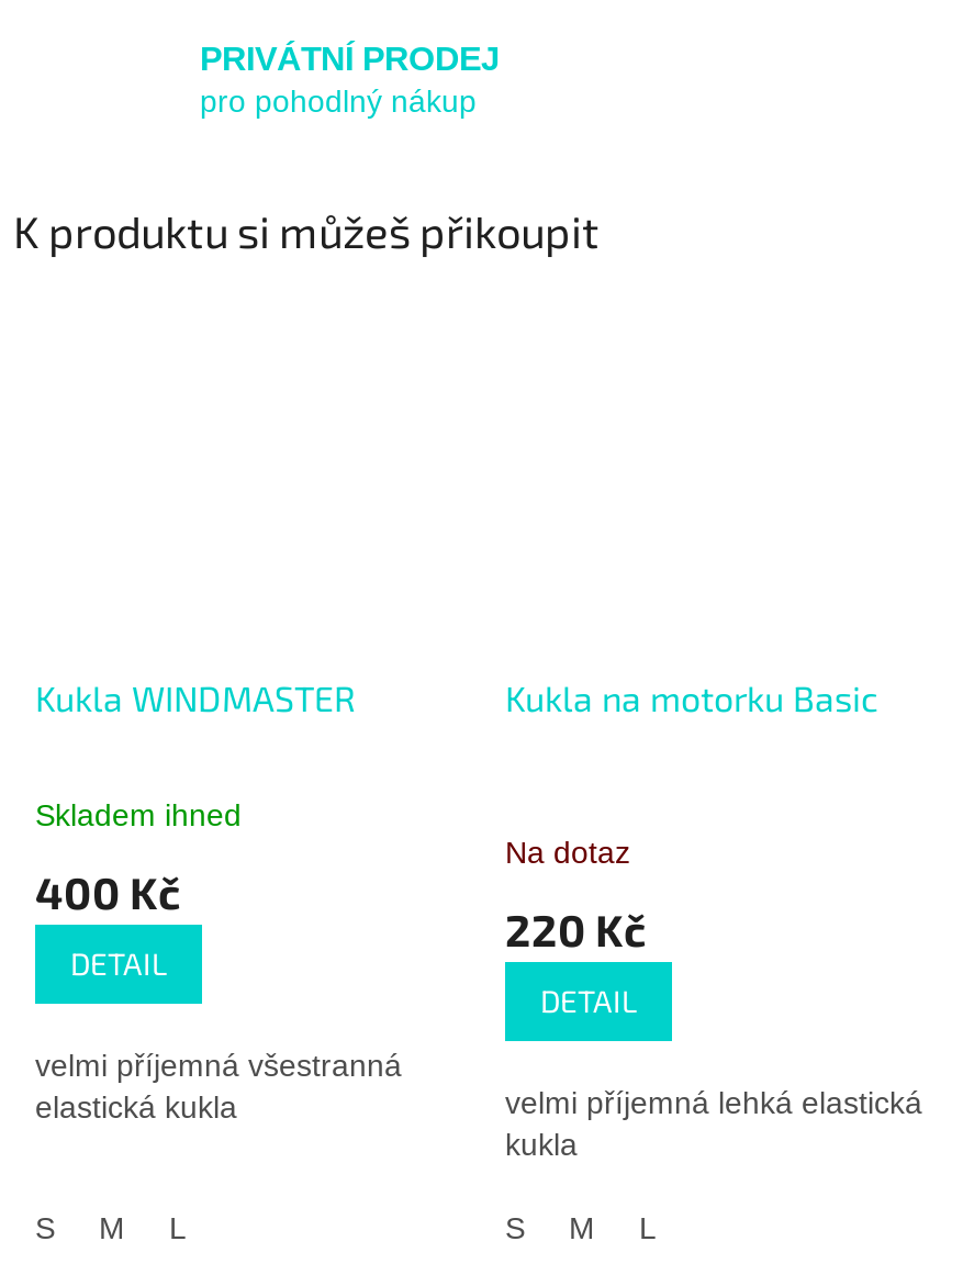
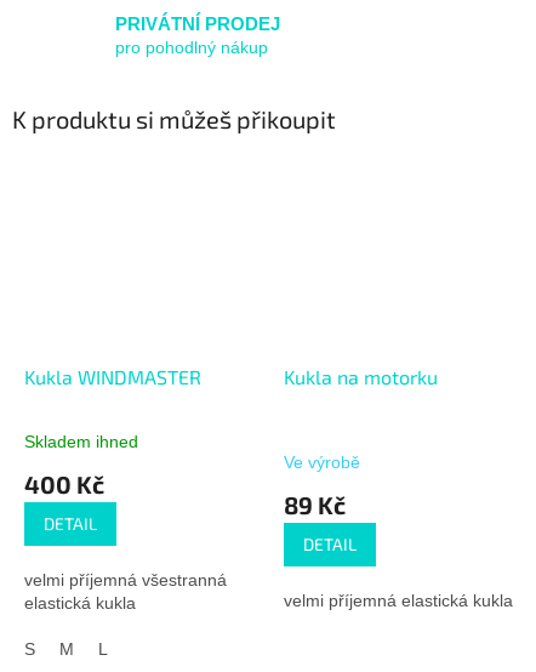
[505,676,878,718] Kukla na motorku Basic -> [284,365,438,388] Kukla na motorku
[505,835,630,870] Na dotaz -> [284,452,360,472] Ve výrobě
[505,903,646,955] 220 Kč -> [284,490,346,519] 89 Kč
[505,1085,922,1245] velmi příjemná lehká elastická | kukla | S | M | L -> [284,591,513,610] velmi příjemná elastická kukla

